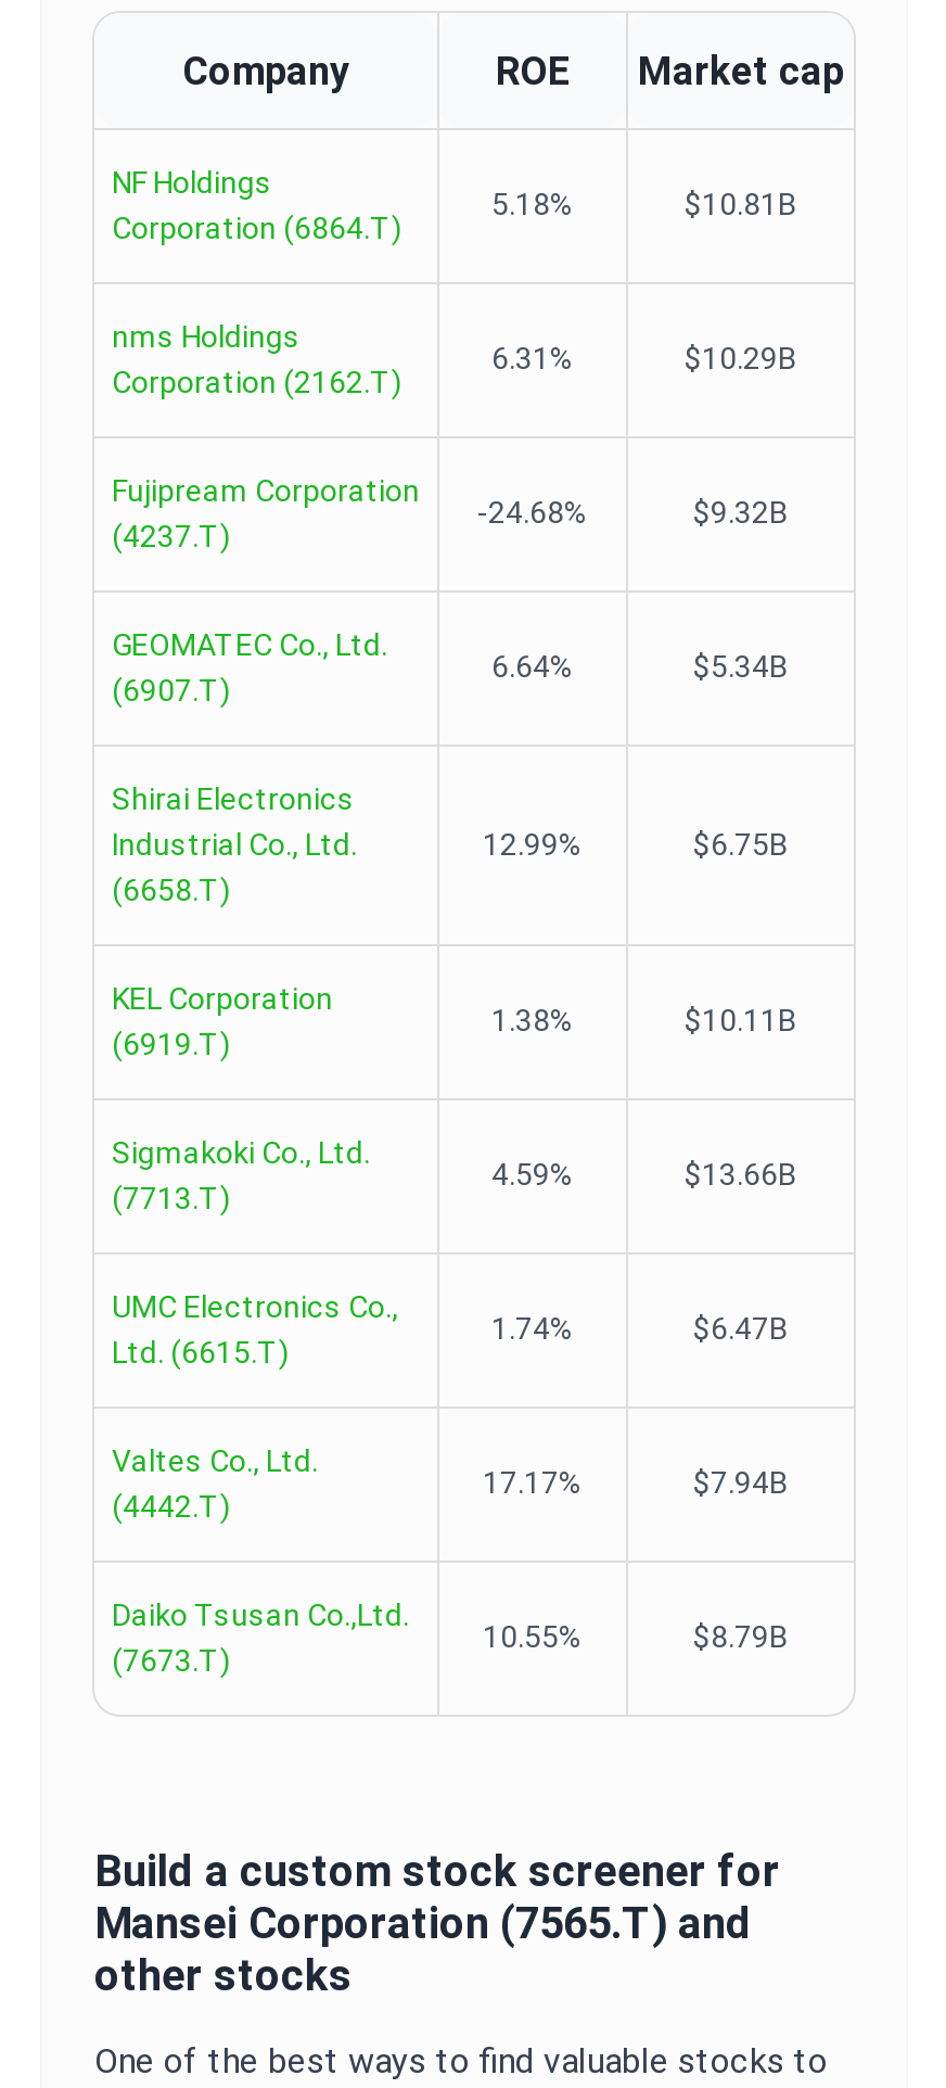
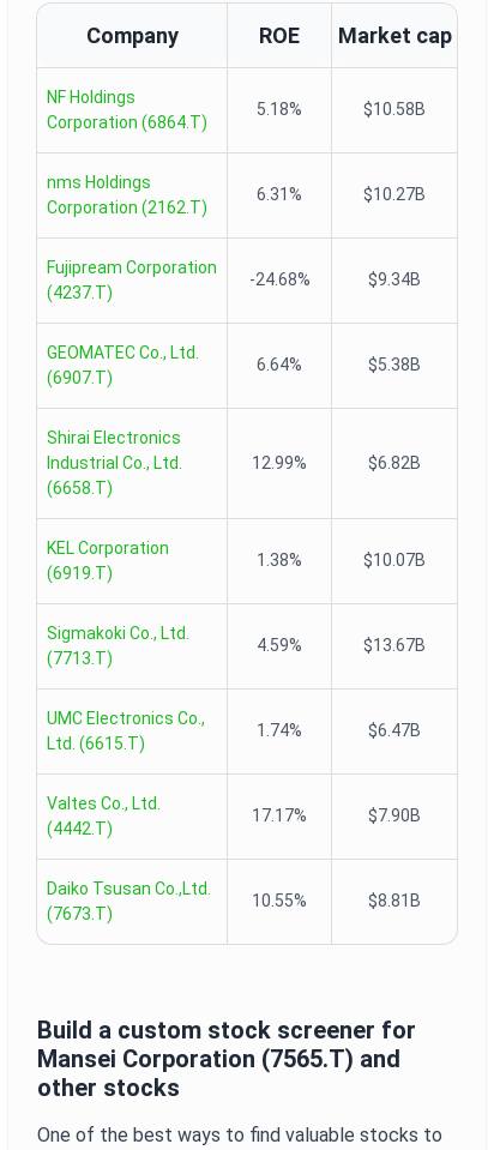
[685,187,797,221] $10.81B -> [363,100,426,119] $10.58B
[685,341,797,375] $10.29B -> [363,185,426,204] $10.27B
[693,495,789,530] $9.32B -> [368,270,421,289] $9.34B
[693,649,789,684] $5.34B -> [368,355,421,374] $5.38B
[693,827,789,862] $6.75B -> [368,453,421,472] $6.82B
[685,1003,797,1037] $10.11B -> [363,550,426,570] $10.07B
[685,1157,797,1192] $13.66B -> [363,636,426,655] $13.67B
[693,1465,789,1500] $7.94B -> [368,806,421,825] $7.90B
[693,1619,789,1654] $8.79B -> [368,891,421,910] $8.81B

